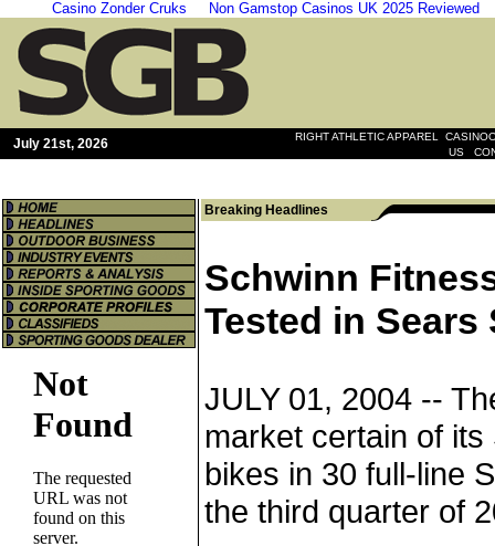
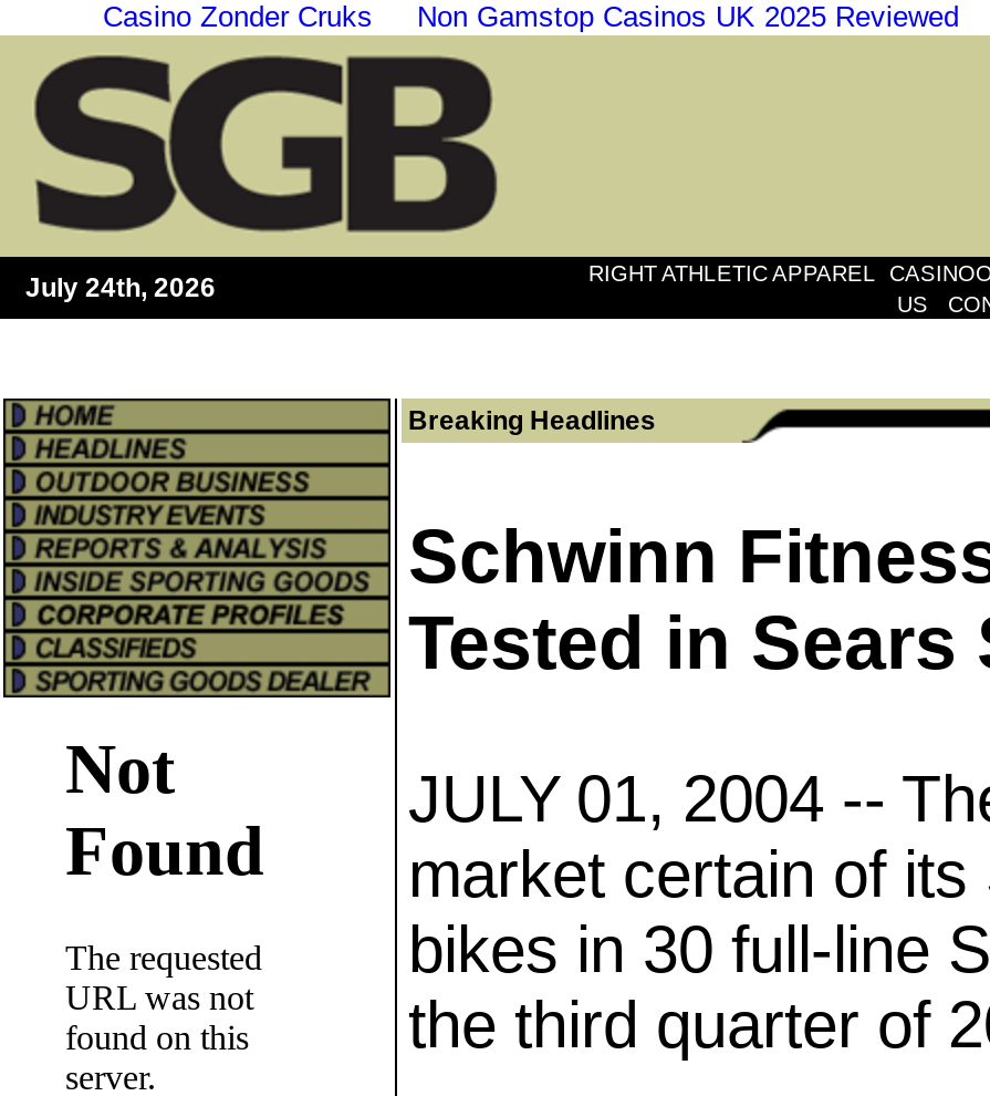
[13,136,108,151] July 21st, 2026 -> [25,272,216,303] July 24th, 2026

